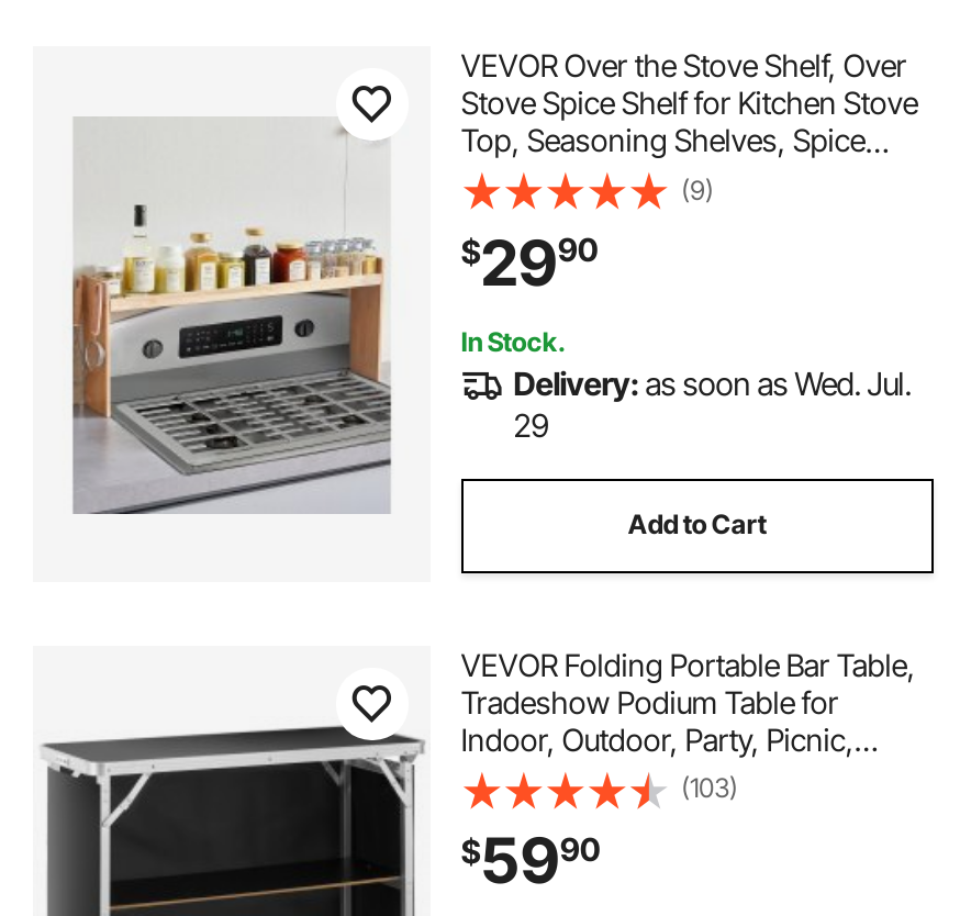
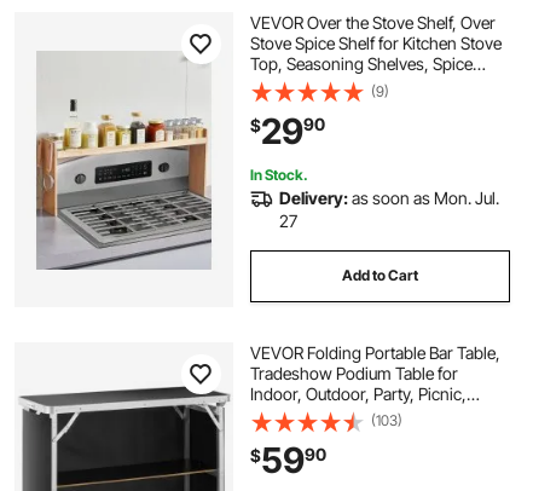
[513,365,911,403] Delivery: as soon as Wed. Jul. -> [279,188,499,208] Delivery: as soon as Mon. Jul.
[513,407,549,444] 29 -> [279,211,297,231] 27

